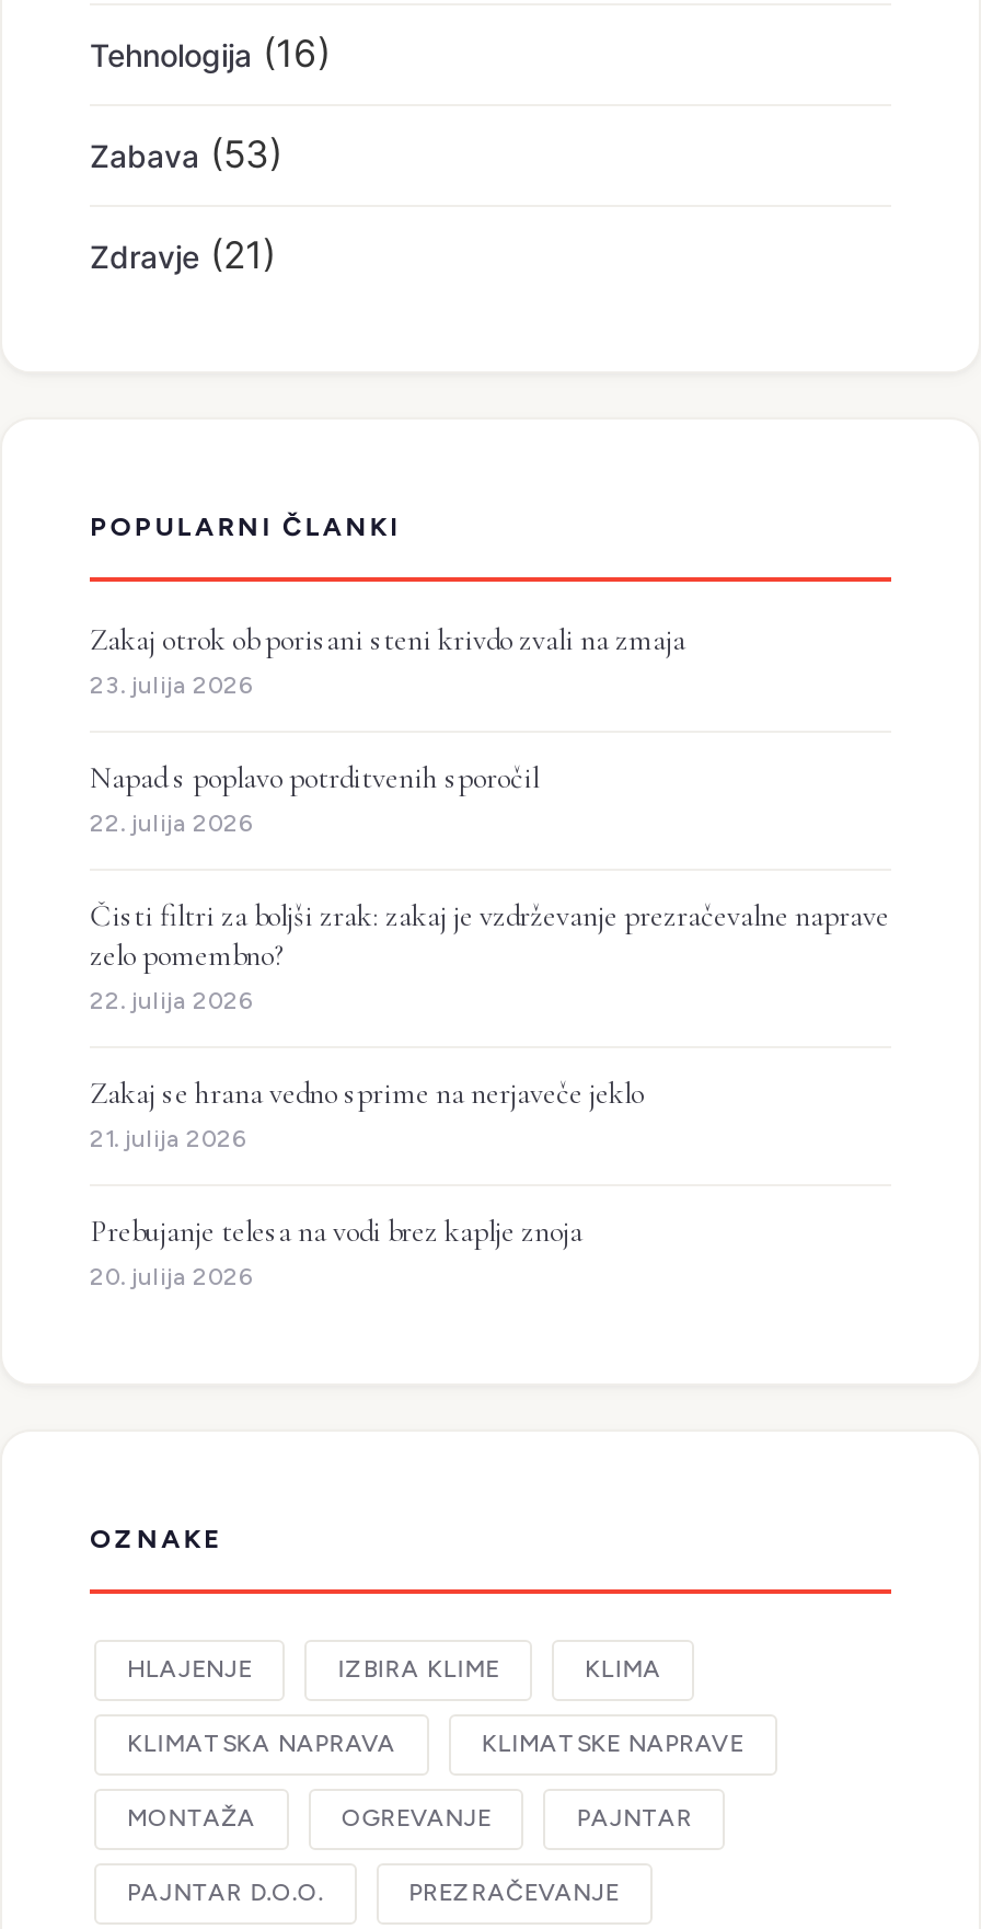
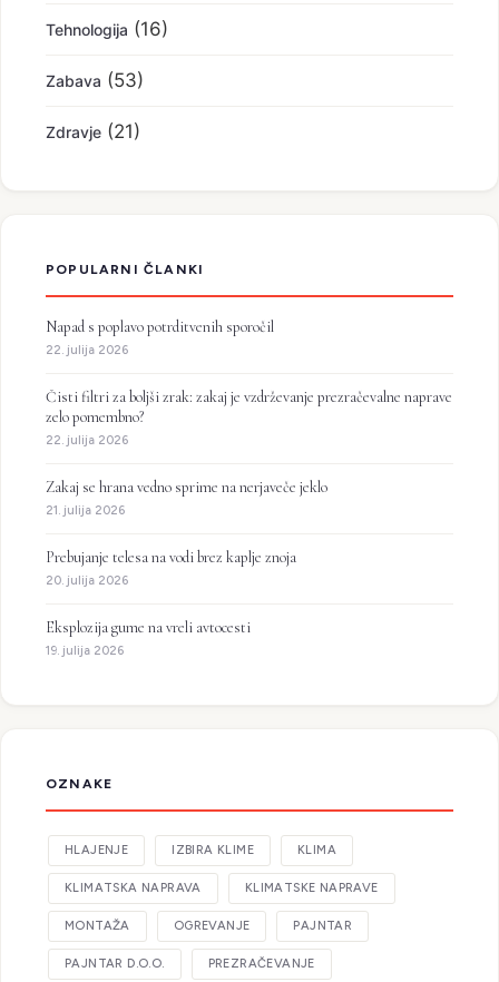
[90,621,685,700] Zakaj otrok ob porisani steni krivdo zvali na zmaja | 23. julija 2026 -> none
moved [90,759,889,1291] -> [46,317,452,588]: Napad s poplavo potrditvenih sporočil | 22. julija 2026 | Čisti filtri za boljši zrak: zakaj je vzdrževanje prezračevalne naprave | ... | Prebujanje telesa na vodi brez kaplje znoja | 20. julija 2026
none -> [46,618,251,658] Eksplozija gume na vreli avtocesti | 19. julija 2026

